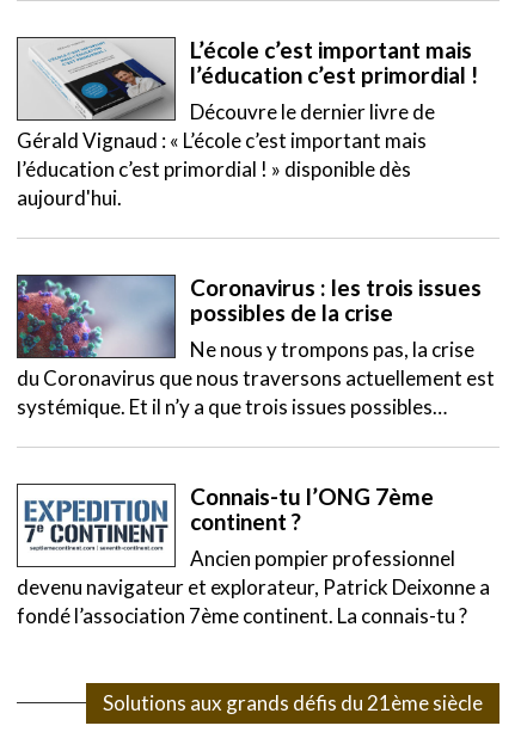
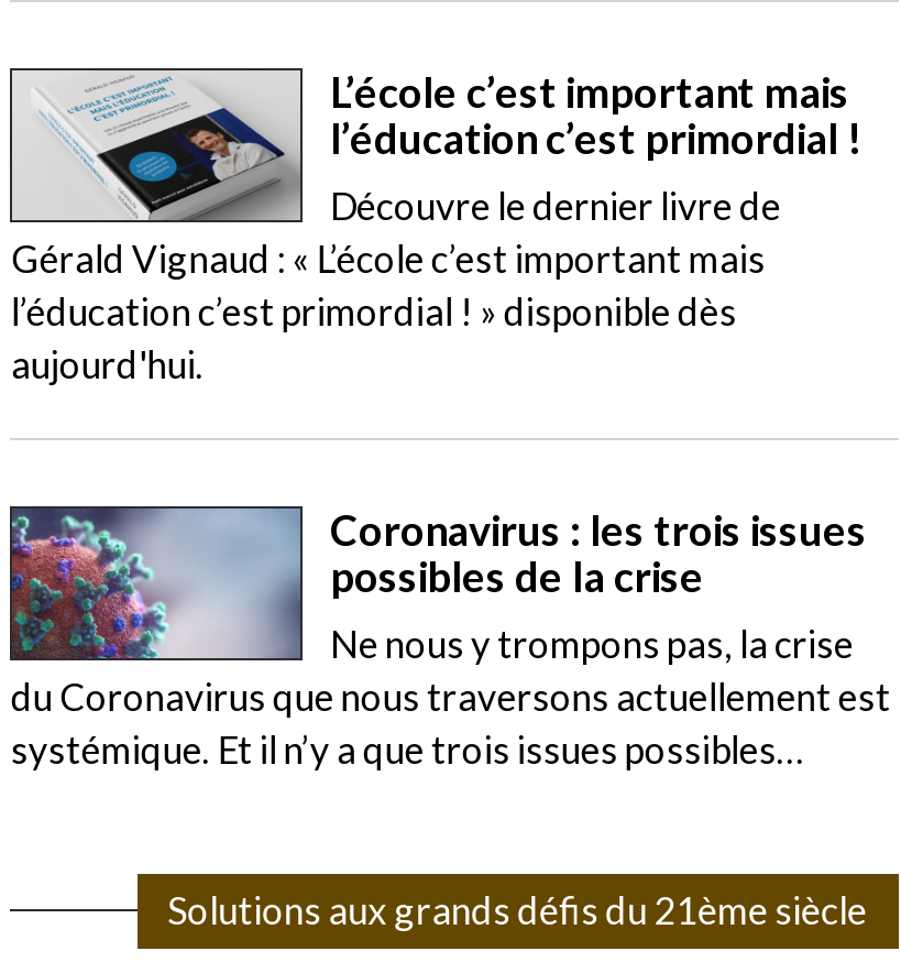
[17,482,490,628] [image] | Connais-tu l’ONG 7ème | continent ? | Ancien pompier professionnel | devenu navigateur et explorateur, Patrick Deixonne a | fondé l’association 7ème continent. La connais-tu ? -> none

